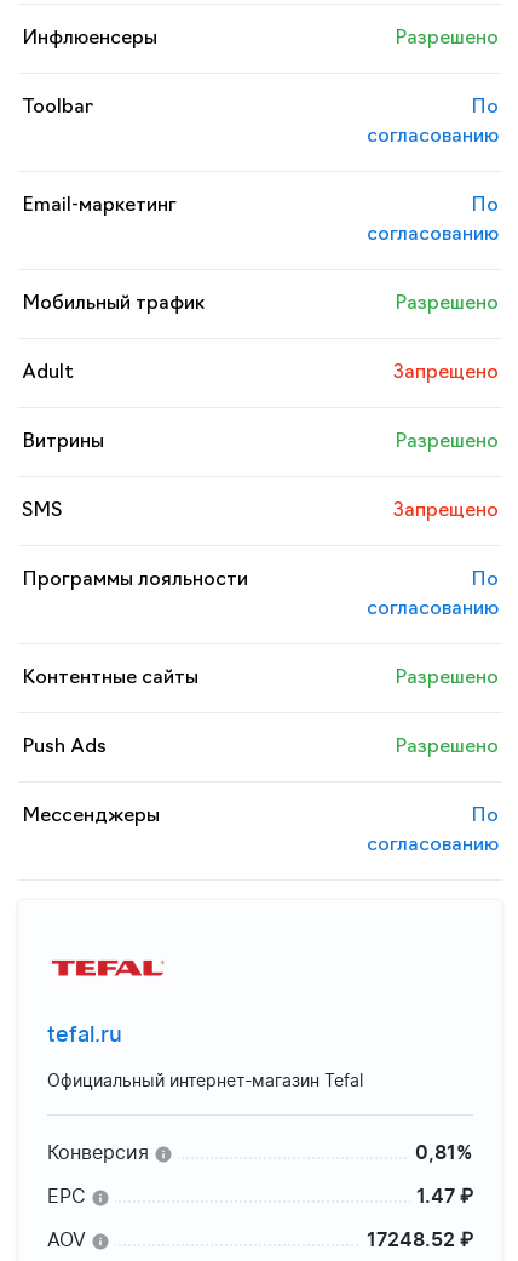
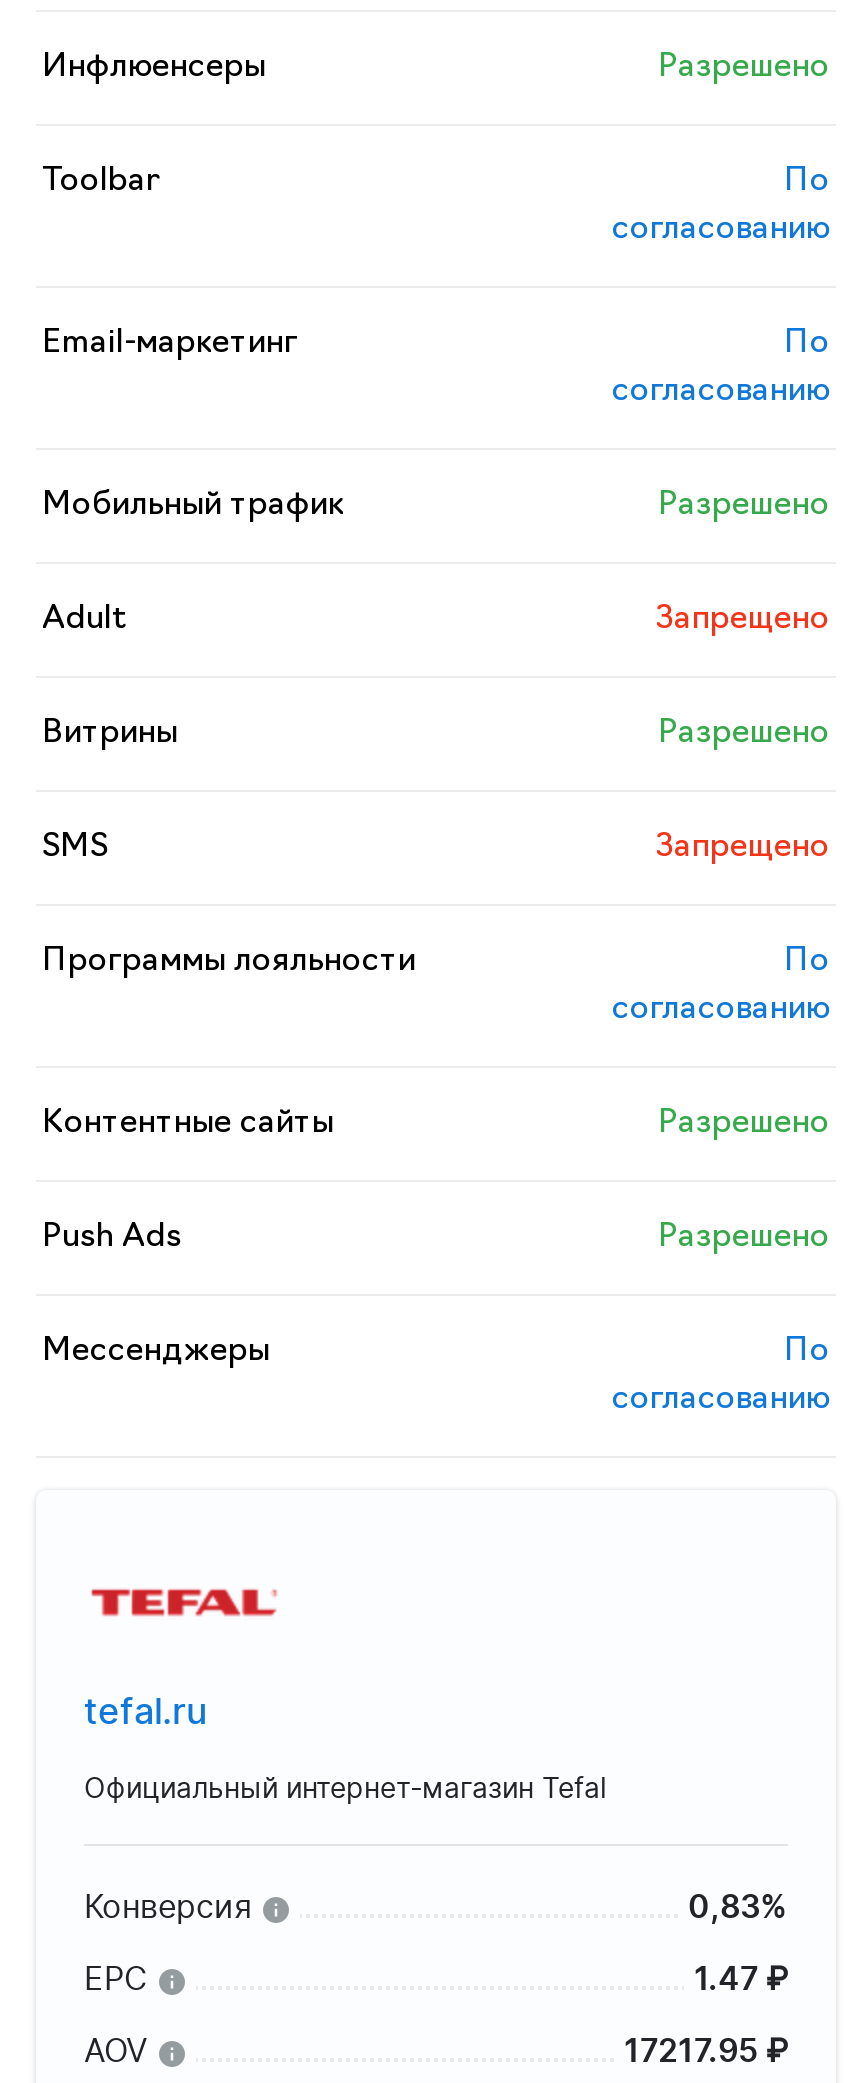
[415,1140,473,1164] 0,81% -> [688,1886,788,1926] 0,83%
[367,1227,473,1251] 17248.52 ₽ -> [624,2030,788,2070] 17217.95 ₽

